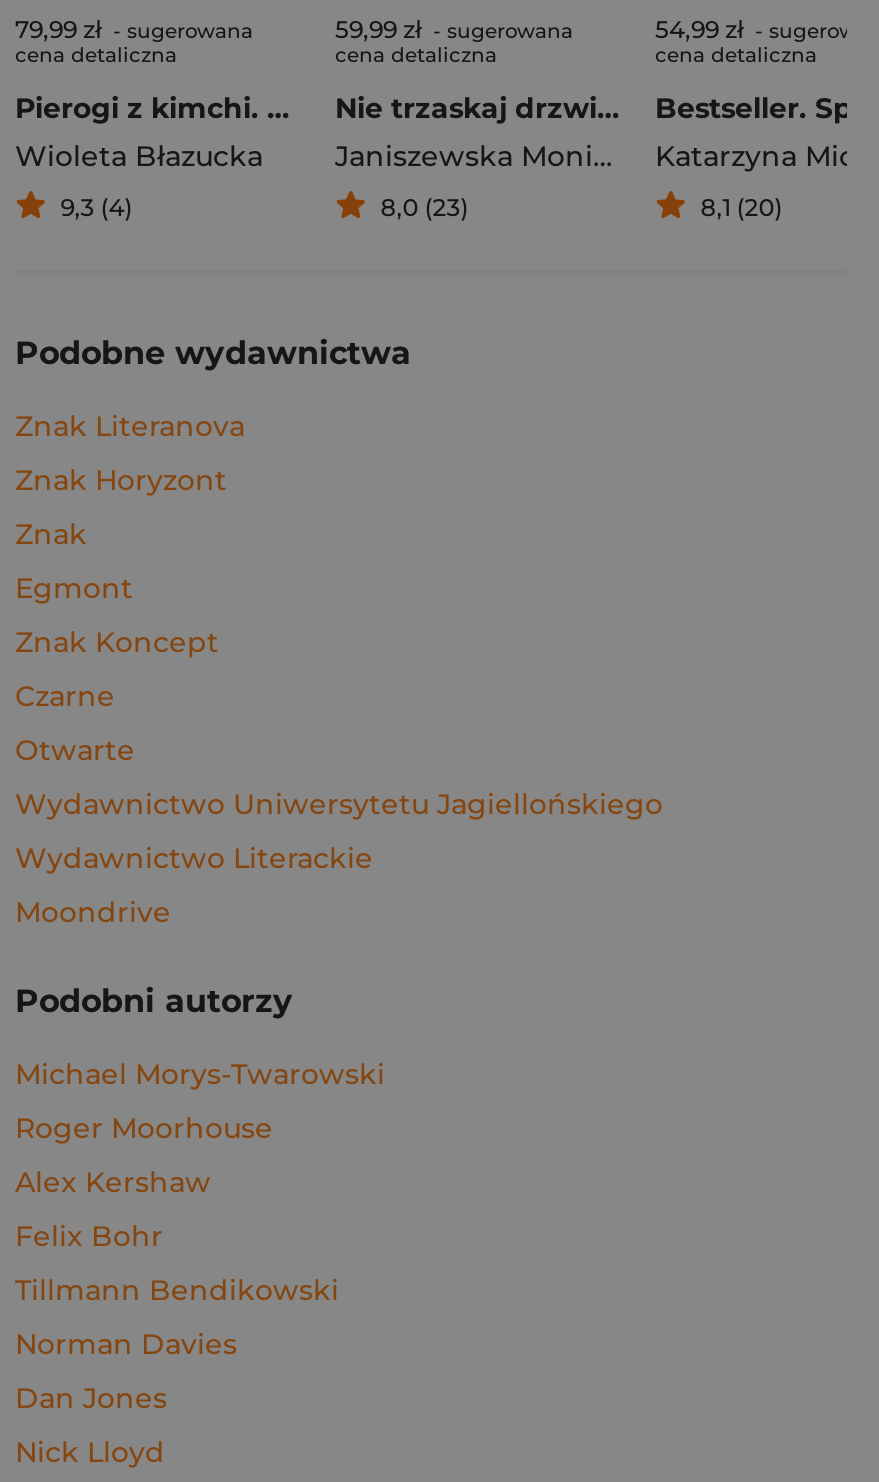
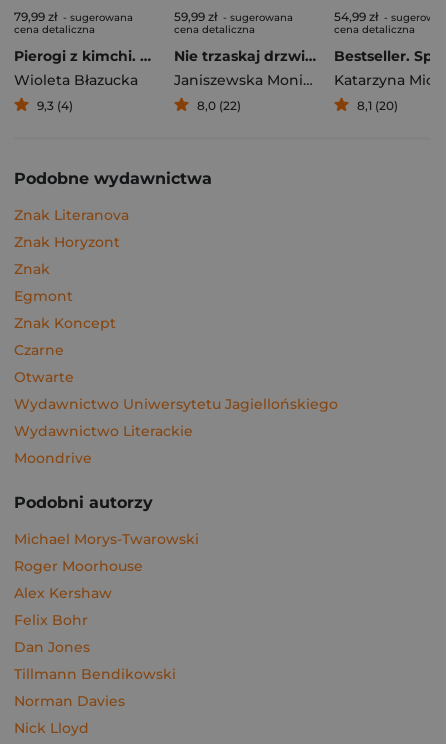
[381,192,469,222] 8,0 (23) -> [197,98,241,113] 8,0 (22)
moved [15,1272,339,1362] -> [14,665,176,710]: Tillmann Bendikowski | Norman Davies
moved [15,1380,167,1416] -> [14,638,90,656]: Dan Jones

